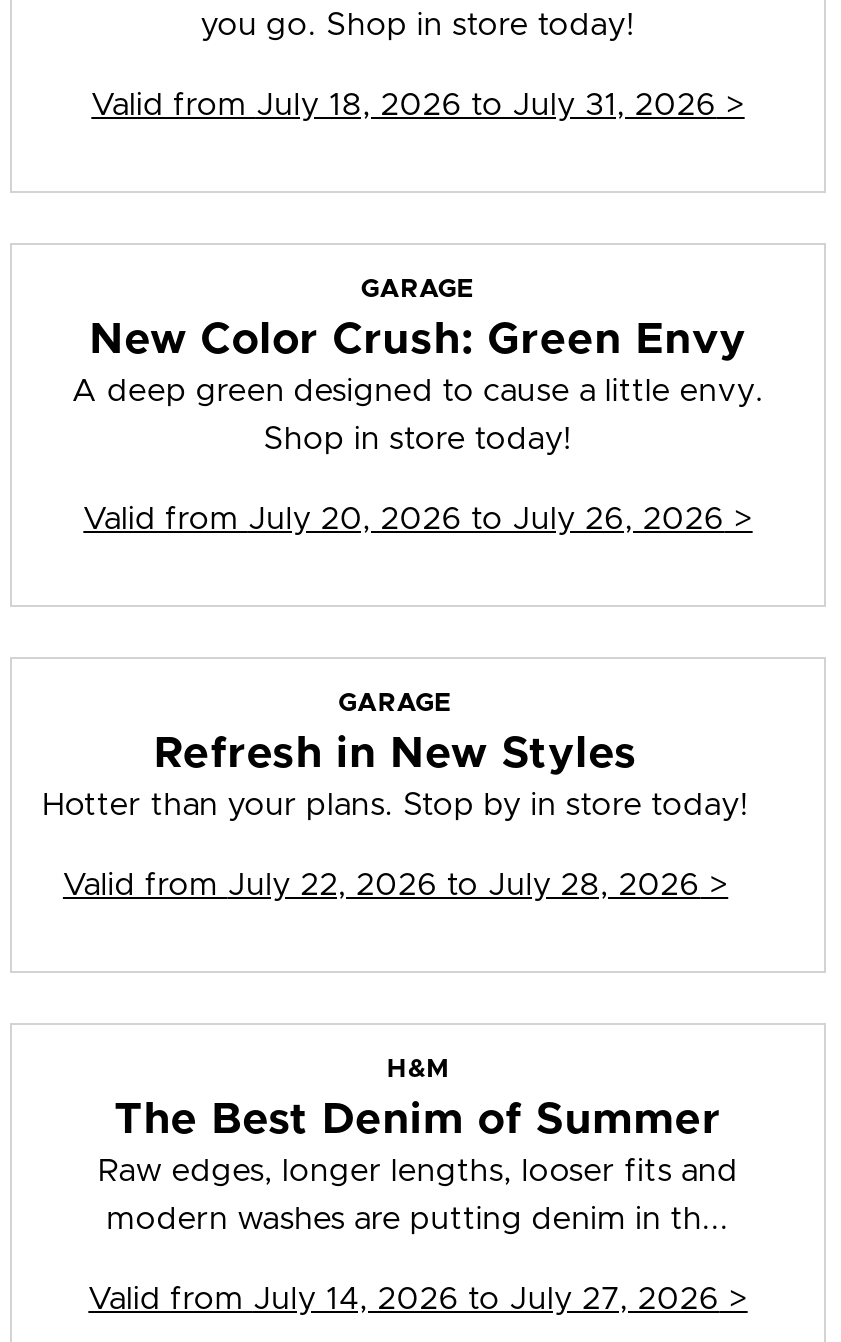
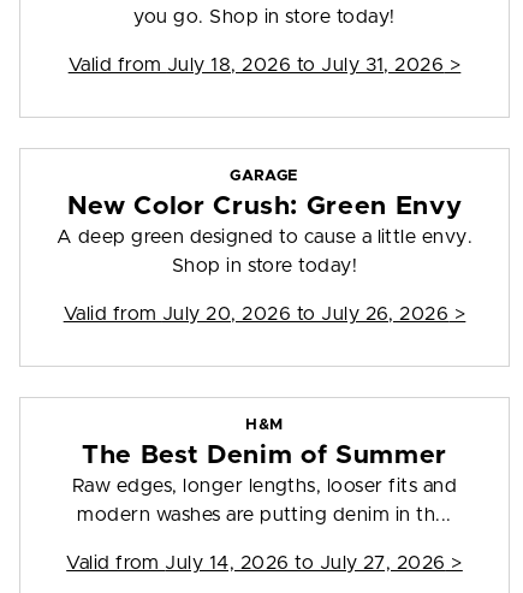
[42,691,749,901] GARAGE | Refresh in New Styles | Hotter than your plans. Stop by in store today! | Valid from July 22, 2026 to July 28, 2026 > -> none

